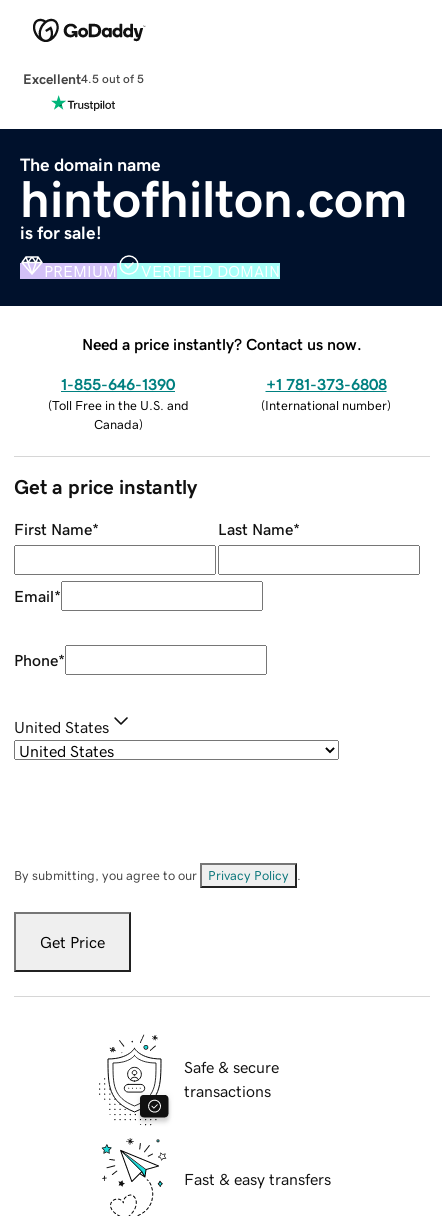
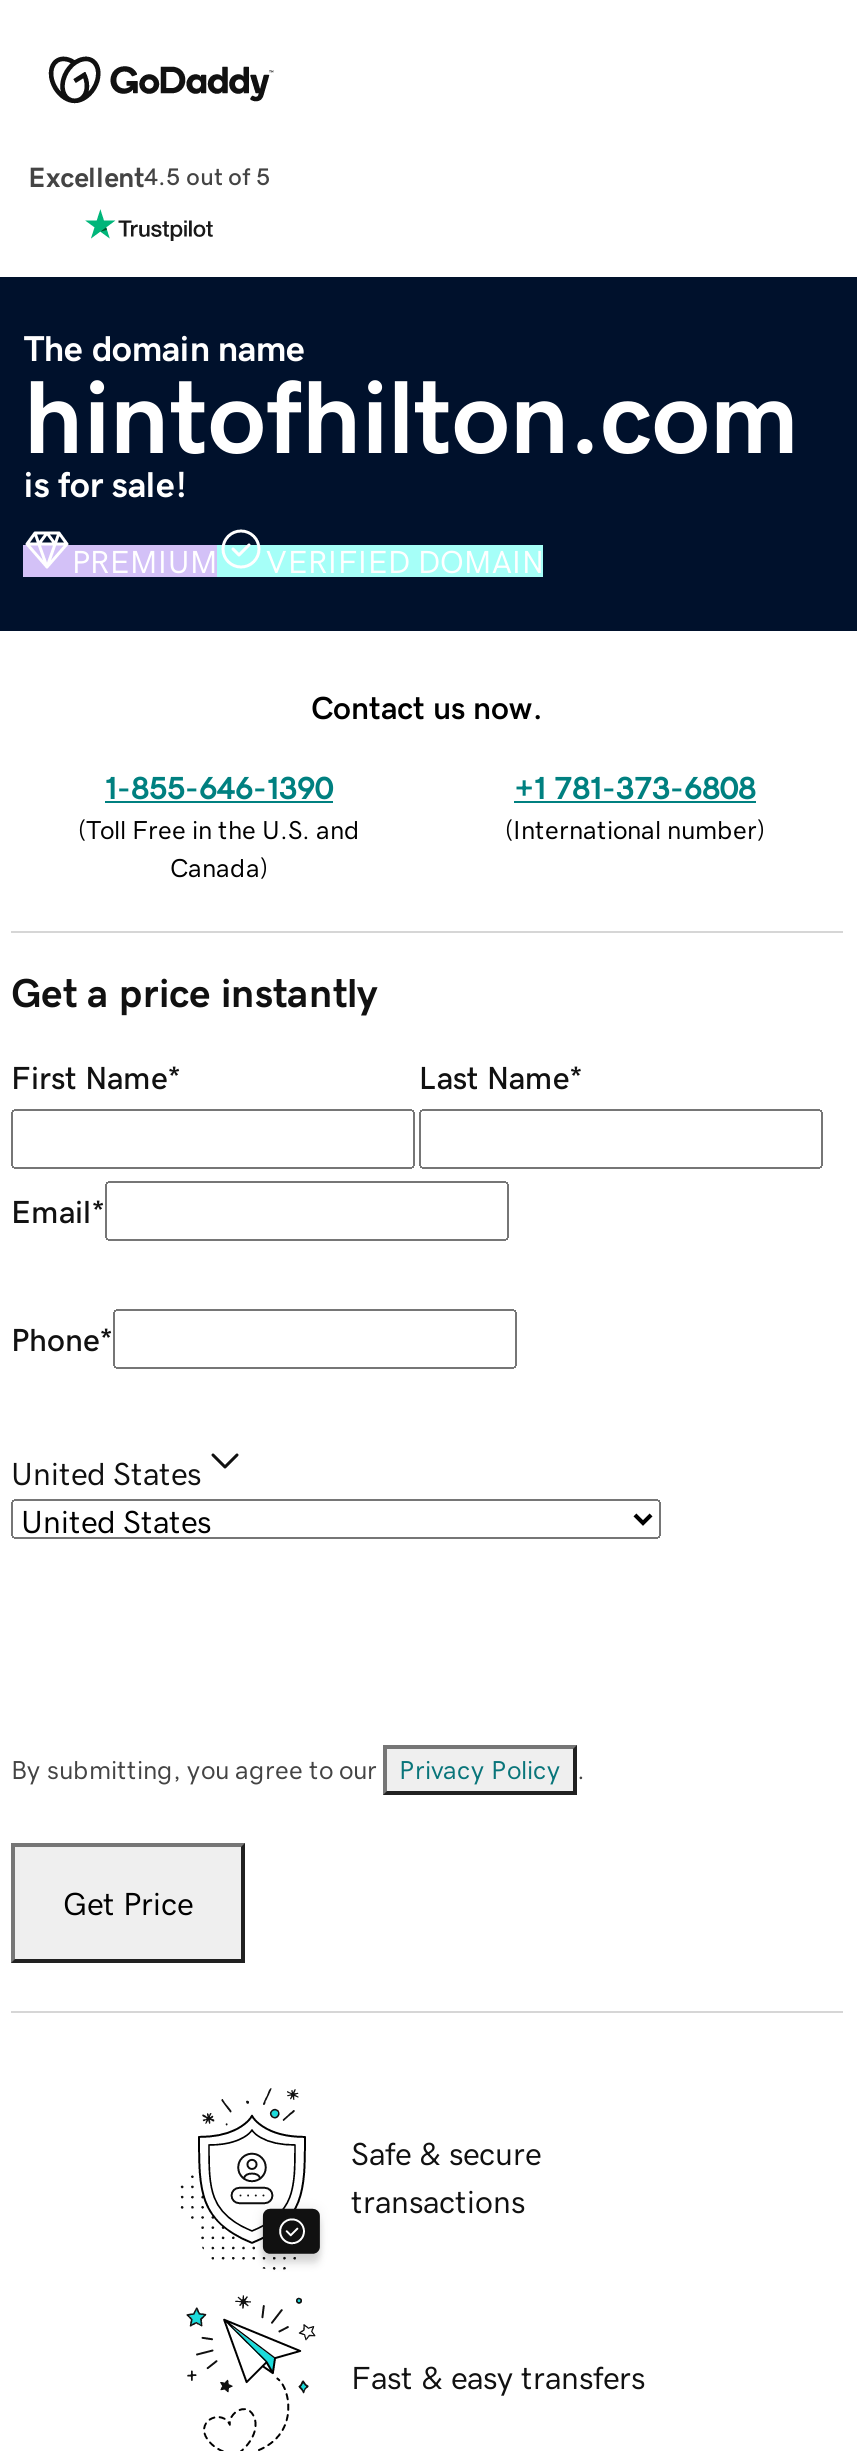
[82,336,362,352] Need a price instantly? Contact us now. -> [311,690,543,722] Contact us now.

